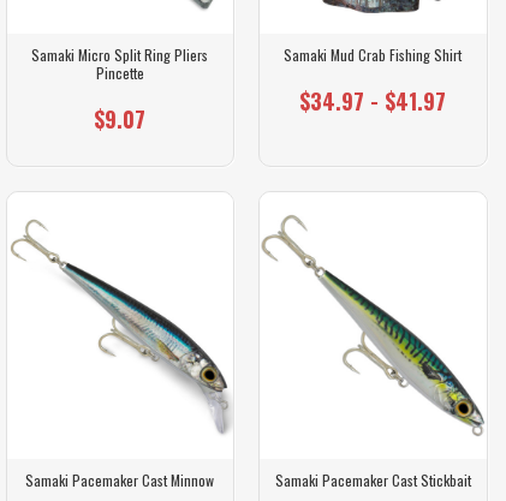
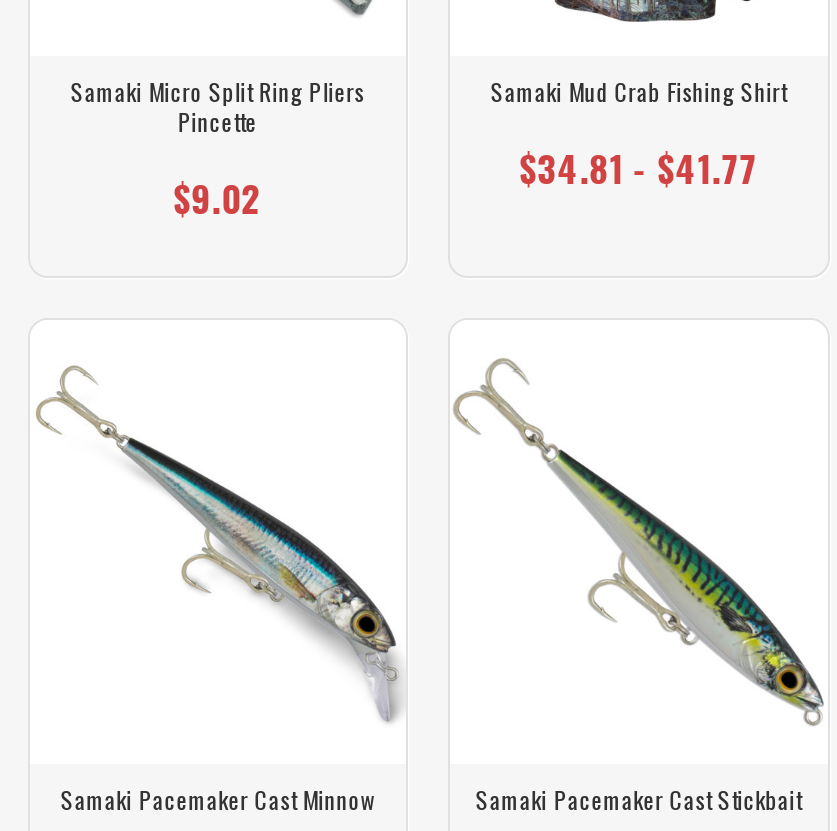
[300,85,446,117] $34.97 - $41.97 -> [520,142,758,194] $34.81 - $41.77
[94,103,146,135] $9.07 -> [174,172,262,224] $9.02

